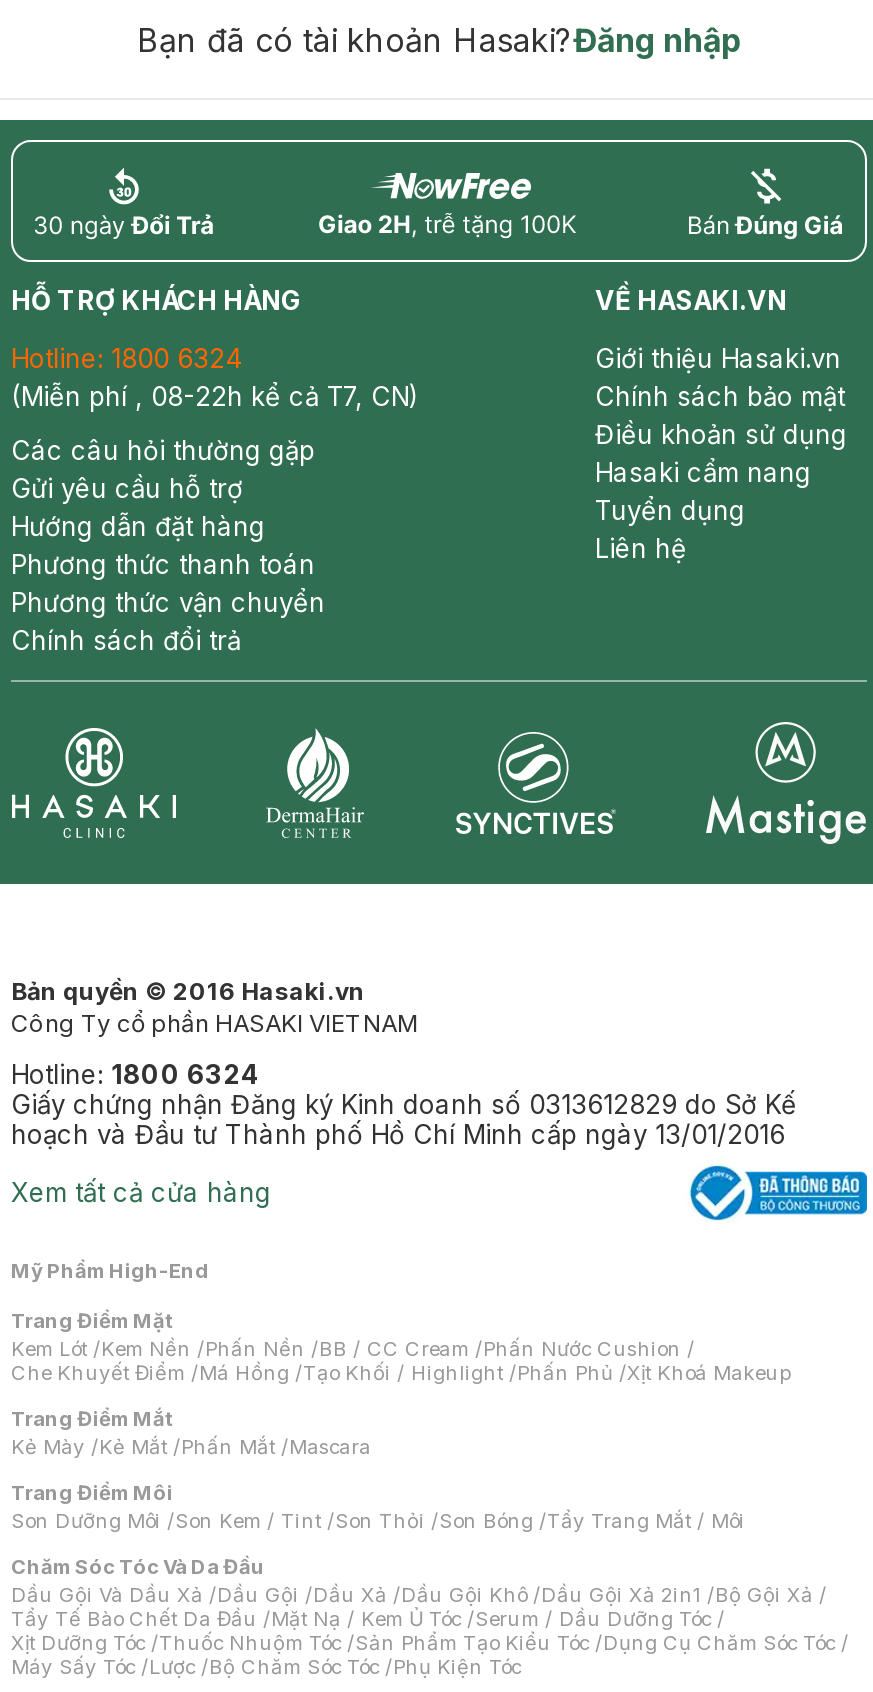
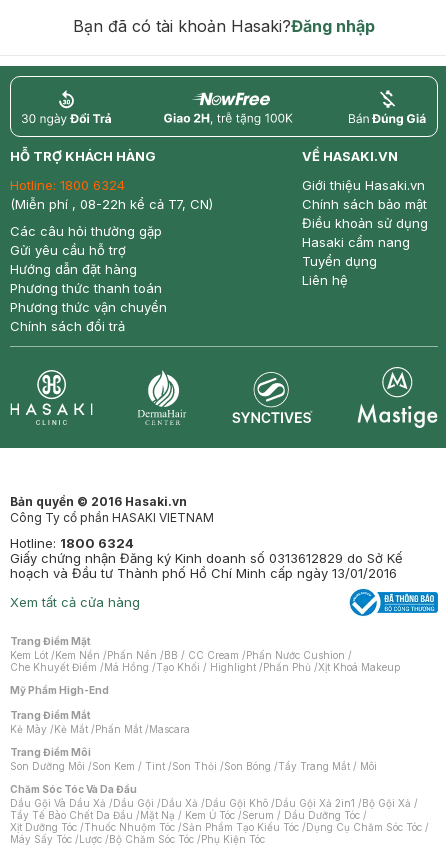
moved [11,1258,209,1282] -> [10,684,109,696]: Mỹ Phẩm High-End
moved [11,1308,791,1384] -> [10,635,400,673]: Trang Điểm Mặt | Kem Lót /Kem Nền /Phấn Nền /BB / CC Cream /Phấn Nước Cushion / | Che Khuyết Điểm /Má Hồng /Tạo Khối / Highlight /Phấn Phủ /Xịt Khoá Makeup

